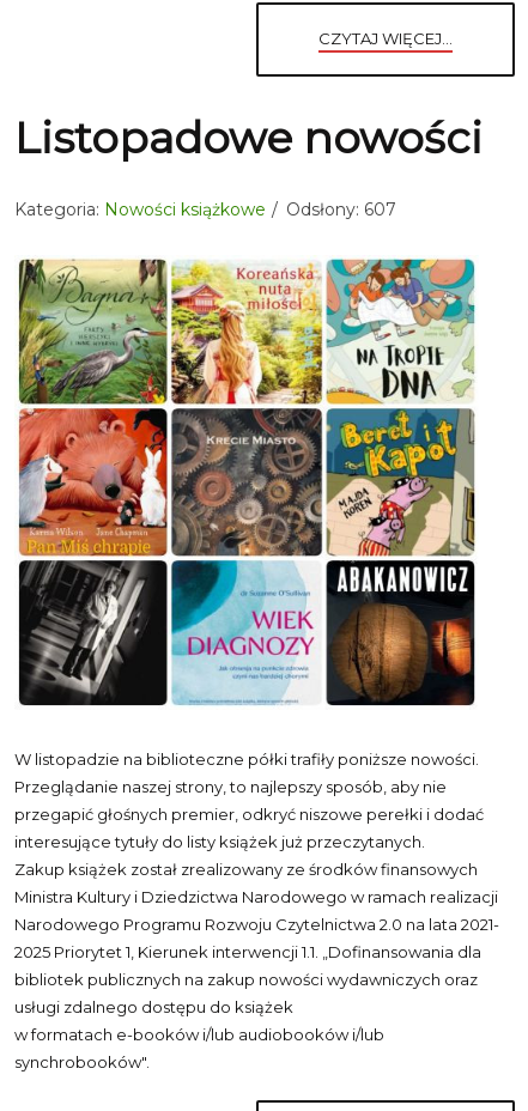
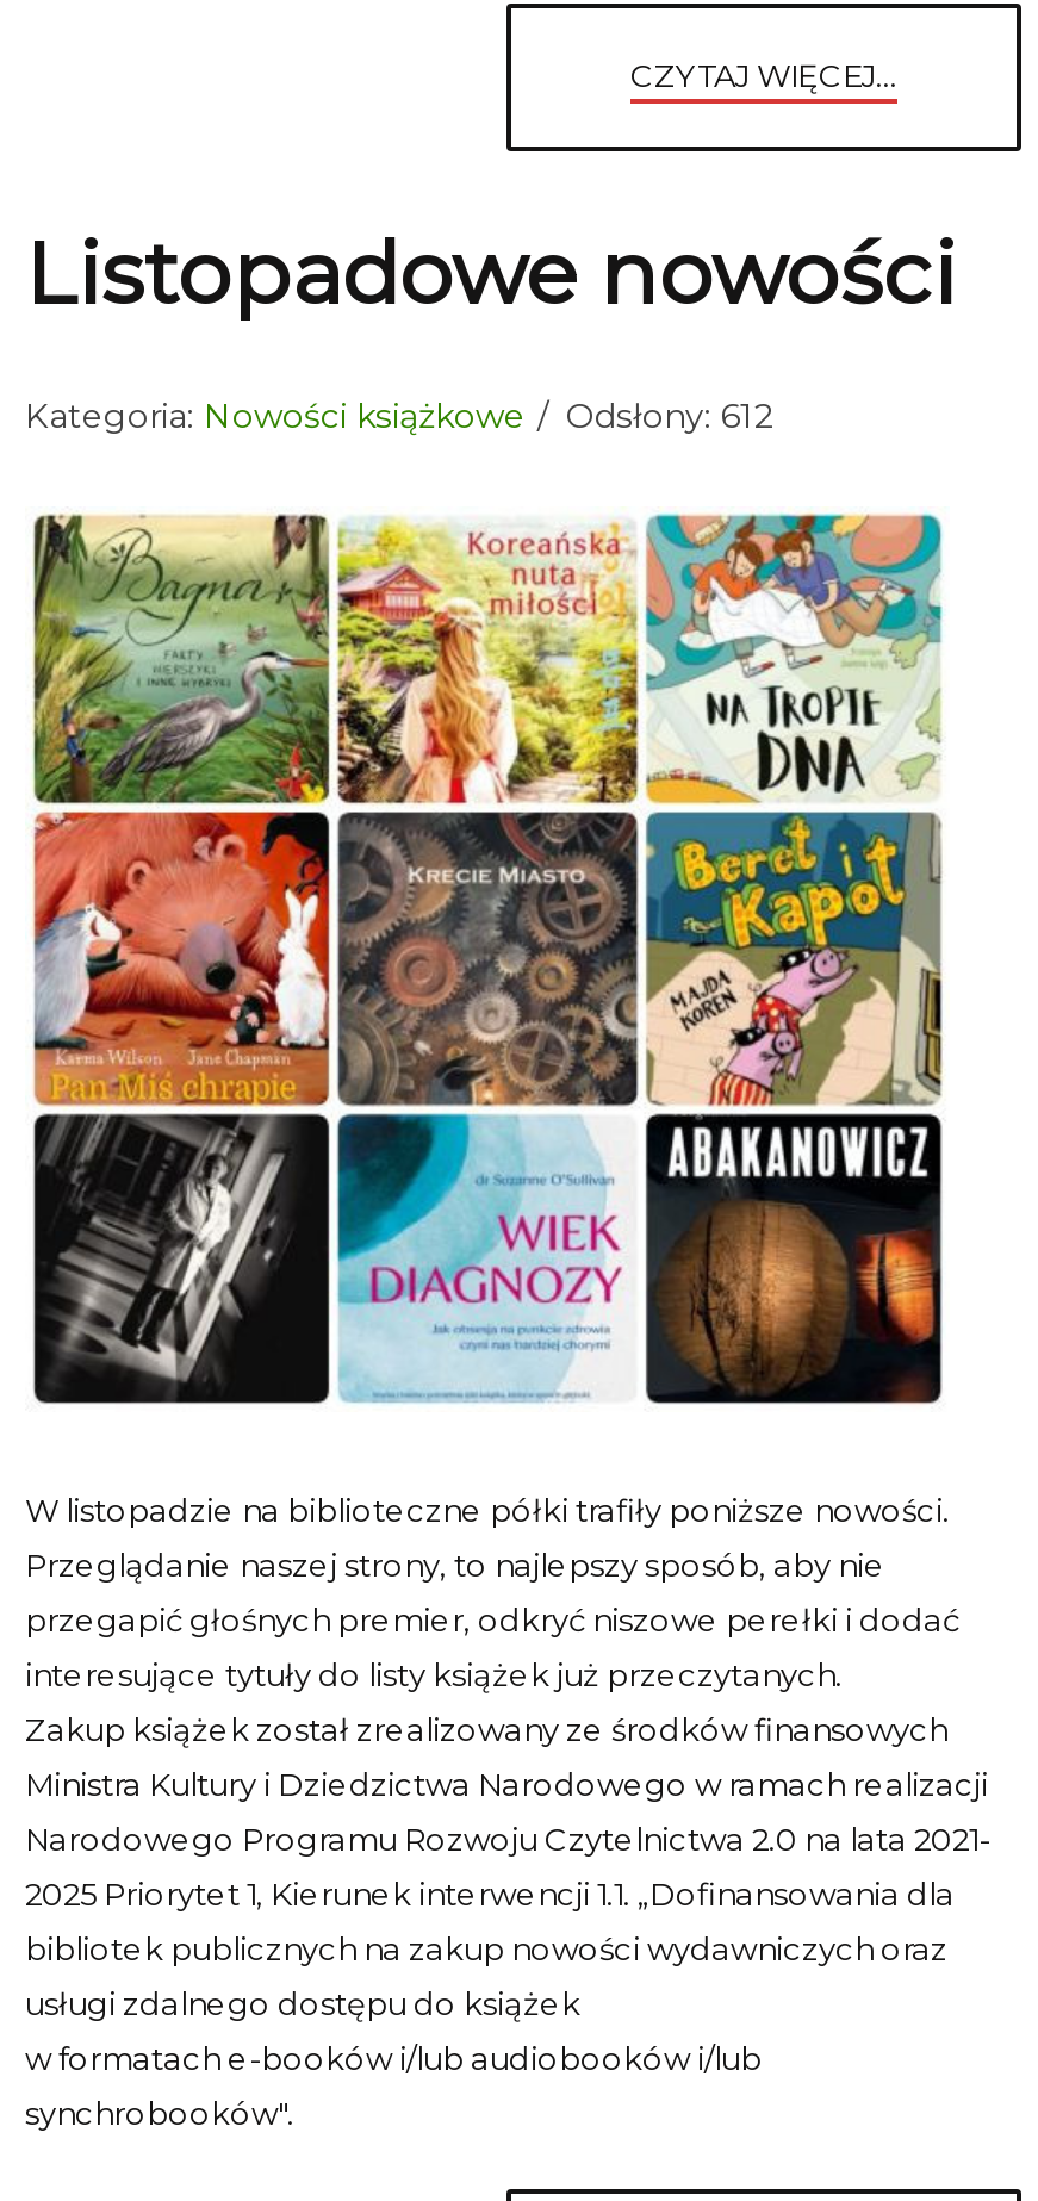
[14,199,396,220] Kategoria: Nowości książkowe Odsłony: 607 -> [25,395,773,438] Kategoria: Nowości książkowe Odsłony: 612

